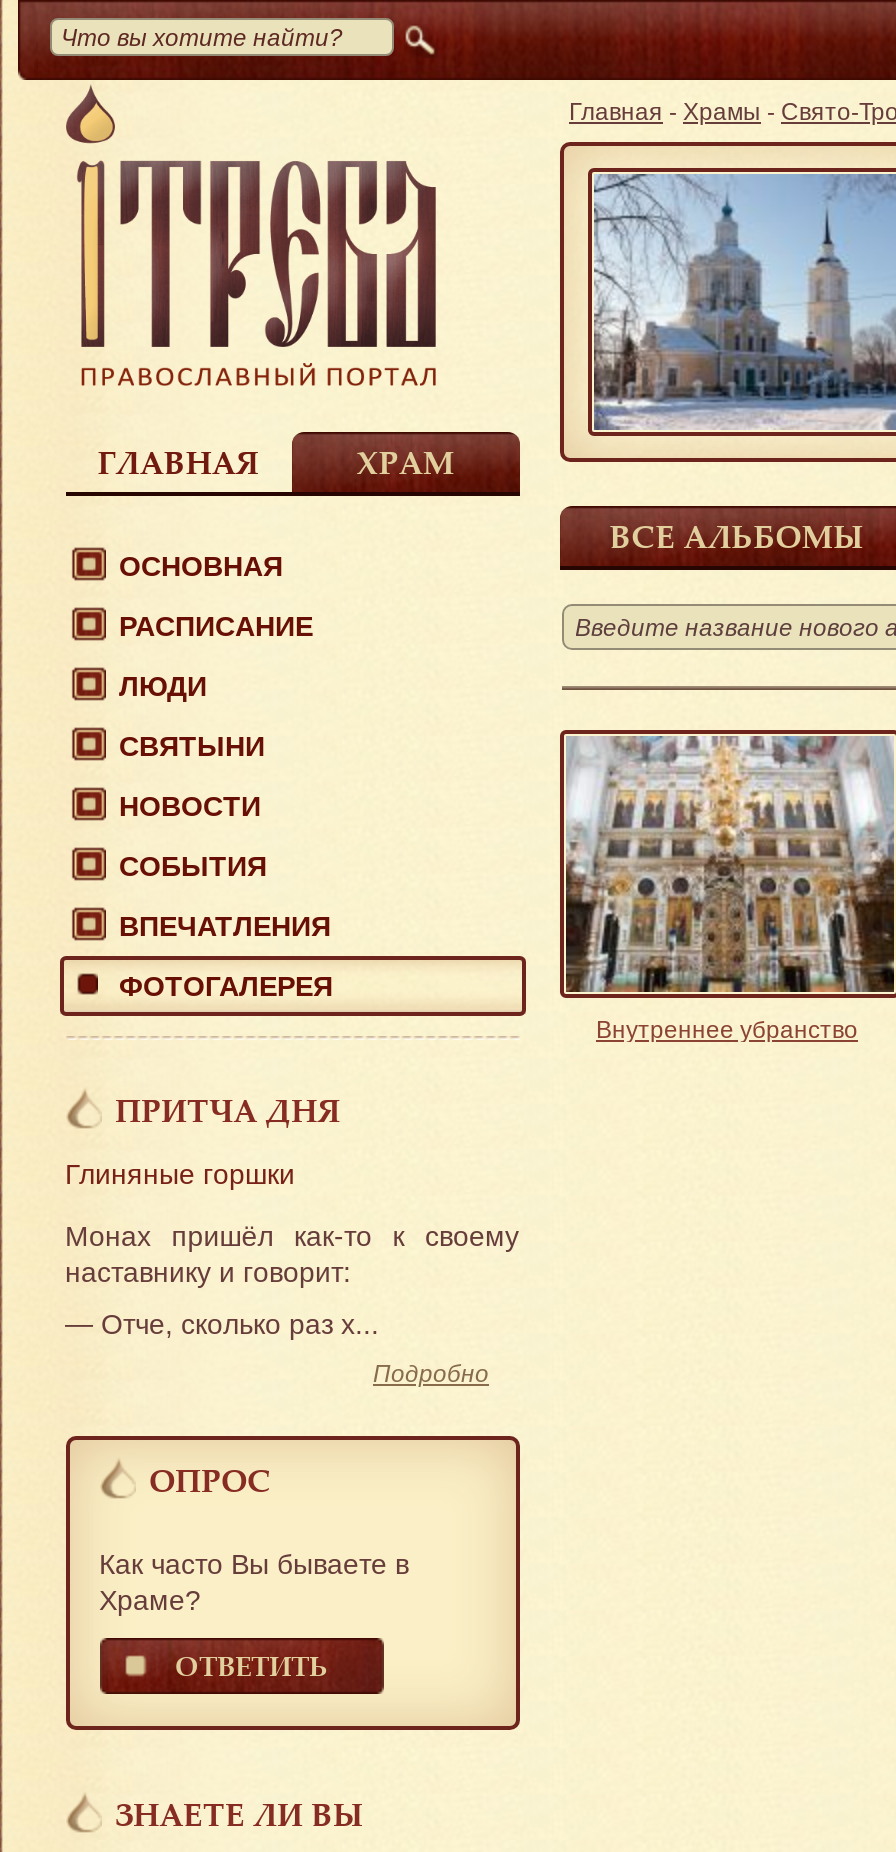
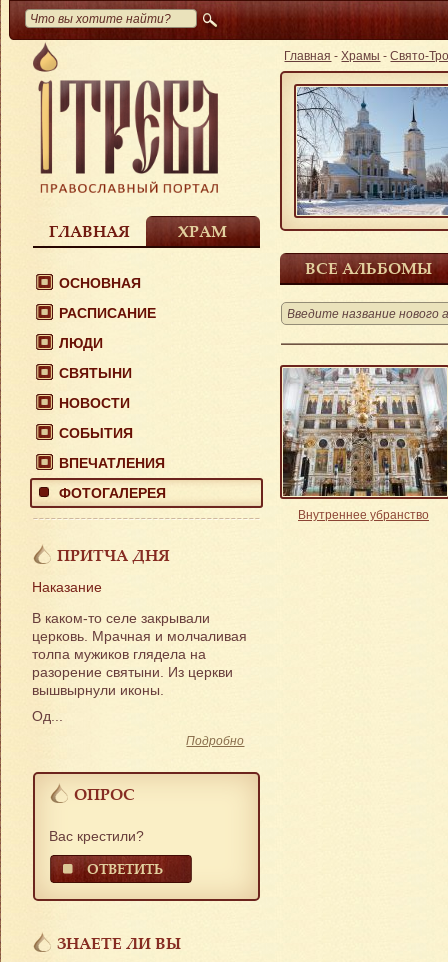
[65,1158,295,1190] Глиняные горшки -> [32,579,102,595] Наказание
[65,1220,519,1288] Монах пришёл как-то к своему | наставнику и говорит: -> [32,610,247,698] В каком-то селе закрывали | церковь. Мрачная и молчаливая | толпа мужиков глядела на | разорение святыни. Из церкви | вышвырнули иконы.
[65,1308,379,1340] — Отче, сколько раз х... -> [32,708,63,724] Од...
moved [149,1360,489,1502] -> [74,734,244,805]: Подробно | ОПРОС
[99,1548,409,1616] Как часто Вы бываете в | Храме? -> [49,828,144,844] Вас крестили?

